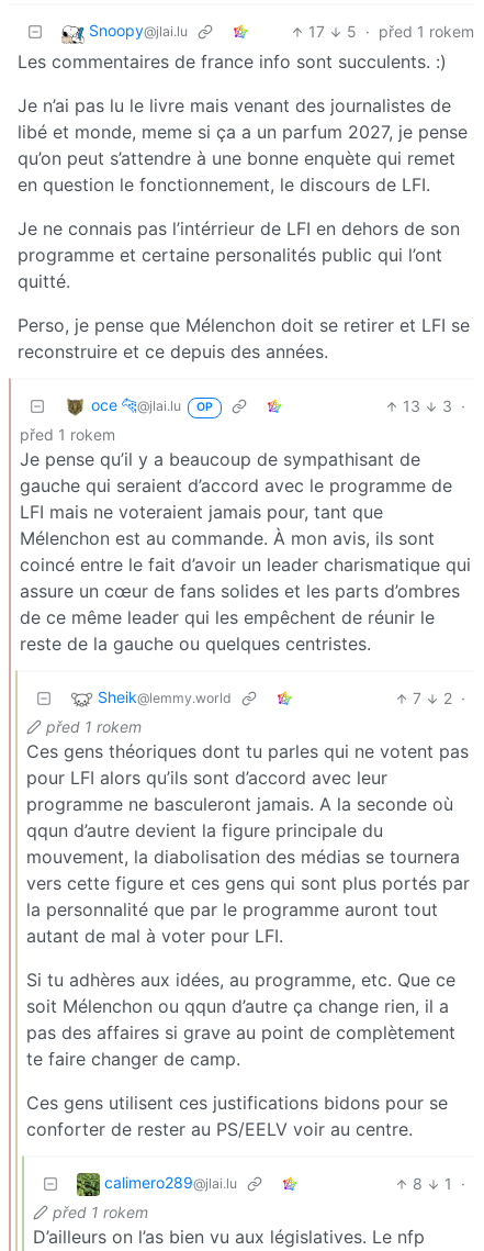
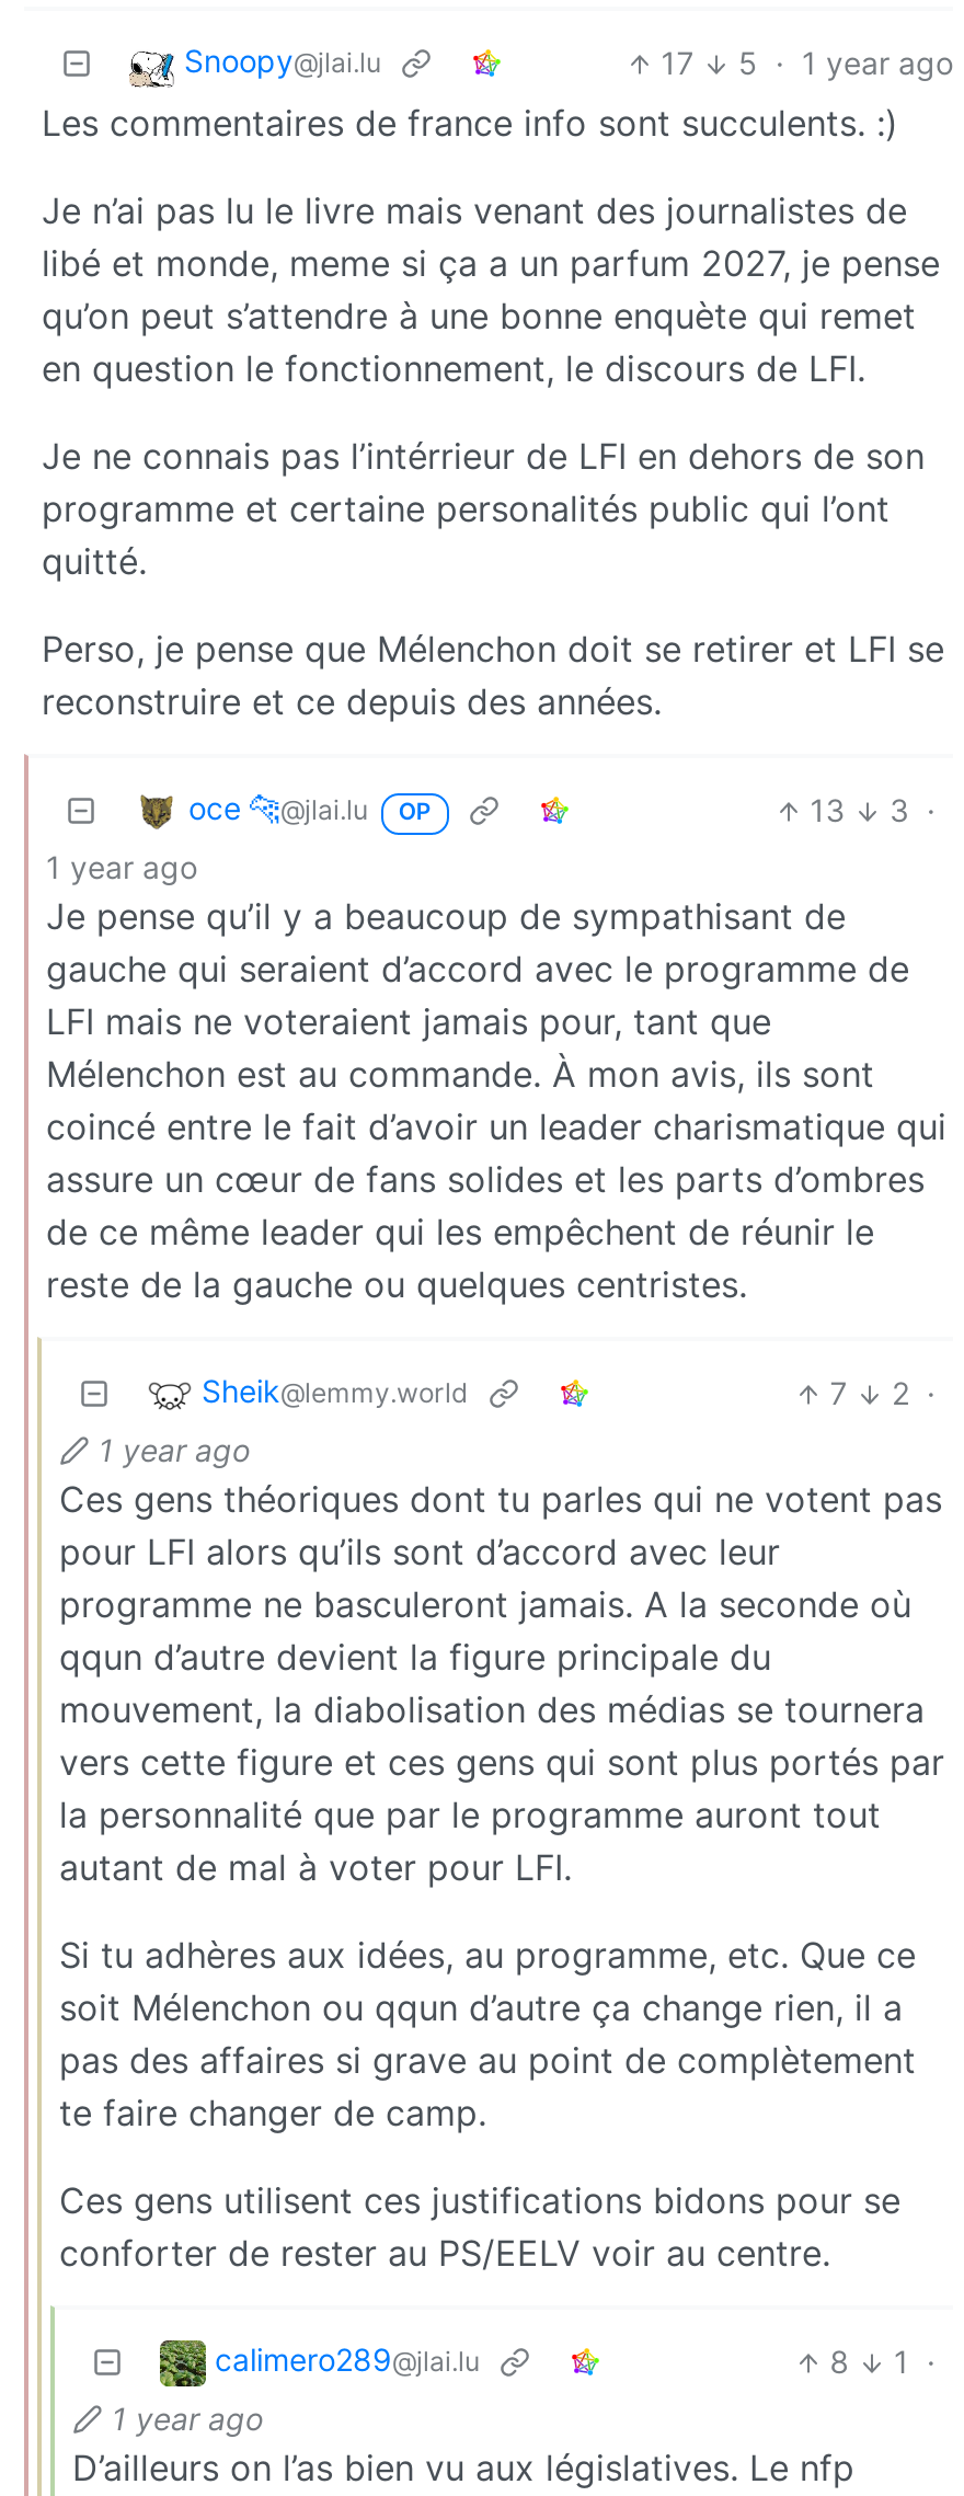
[308,22,474,41] 17 5 · před 1 rokem -> [661,44,953,82] 17 5 · 1 year ago
[20,425,115,444] před 1 rokem -> [46,849,197,886] 1 year ago
[46,717,142,736] před 1 rokem -> [99,1431,250,1469] 1 year ago
[53,1203,148,1222] před 1 rokem -> [112,2400,263,2437] 1 year ago

